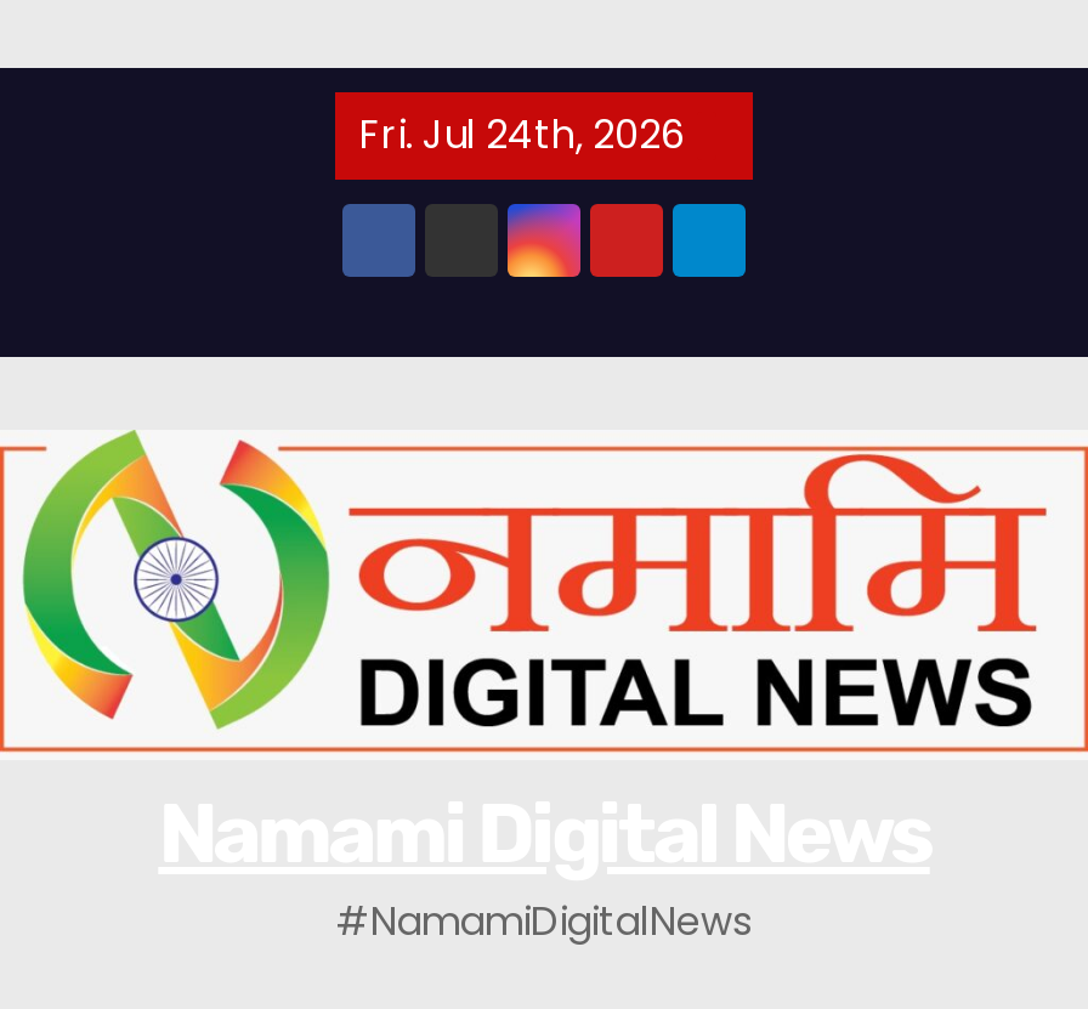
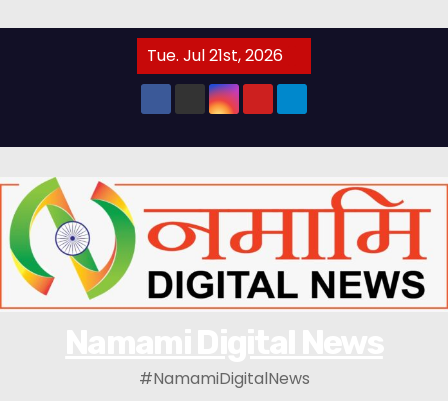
[359,107,685,163] Fri. Jul 24th, 2026 -> [147,44,283,67] Tue. Jul 21st, 2026

